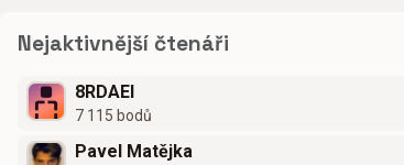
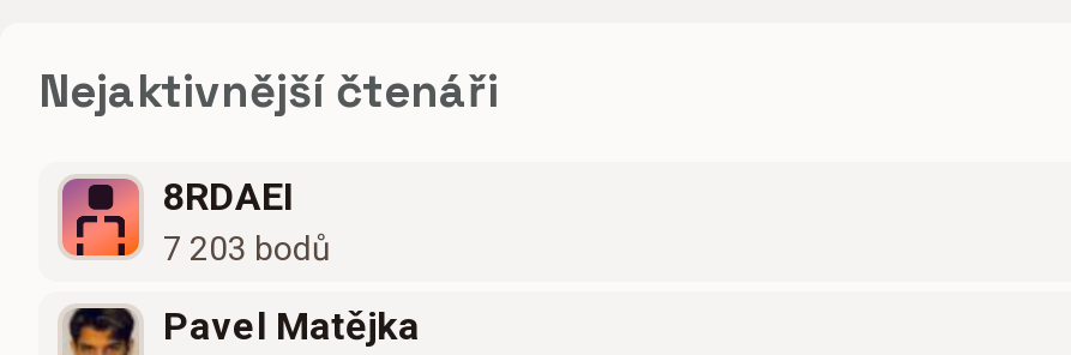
[75,107,152,125] 7 115 bodů -> [163,229,331,267] 7 203 bodů

